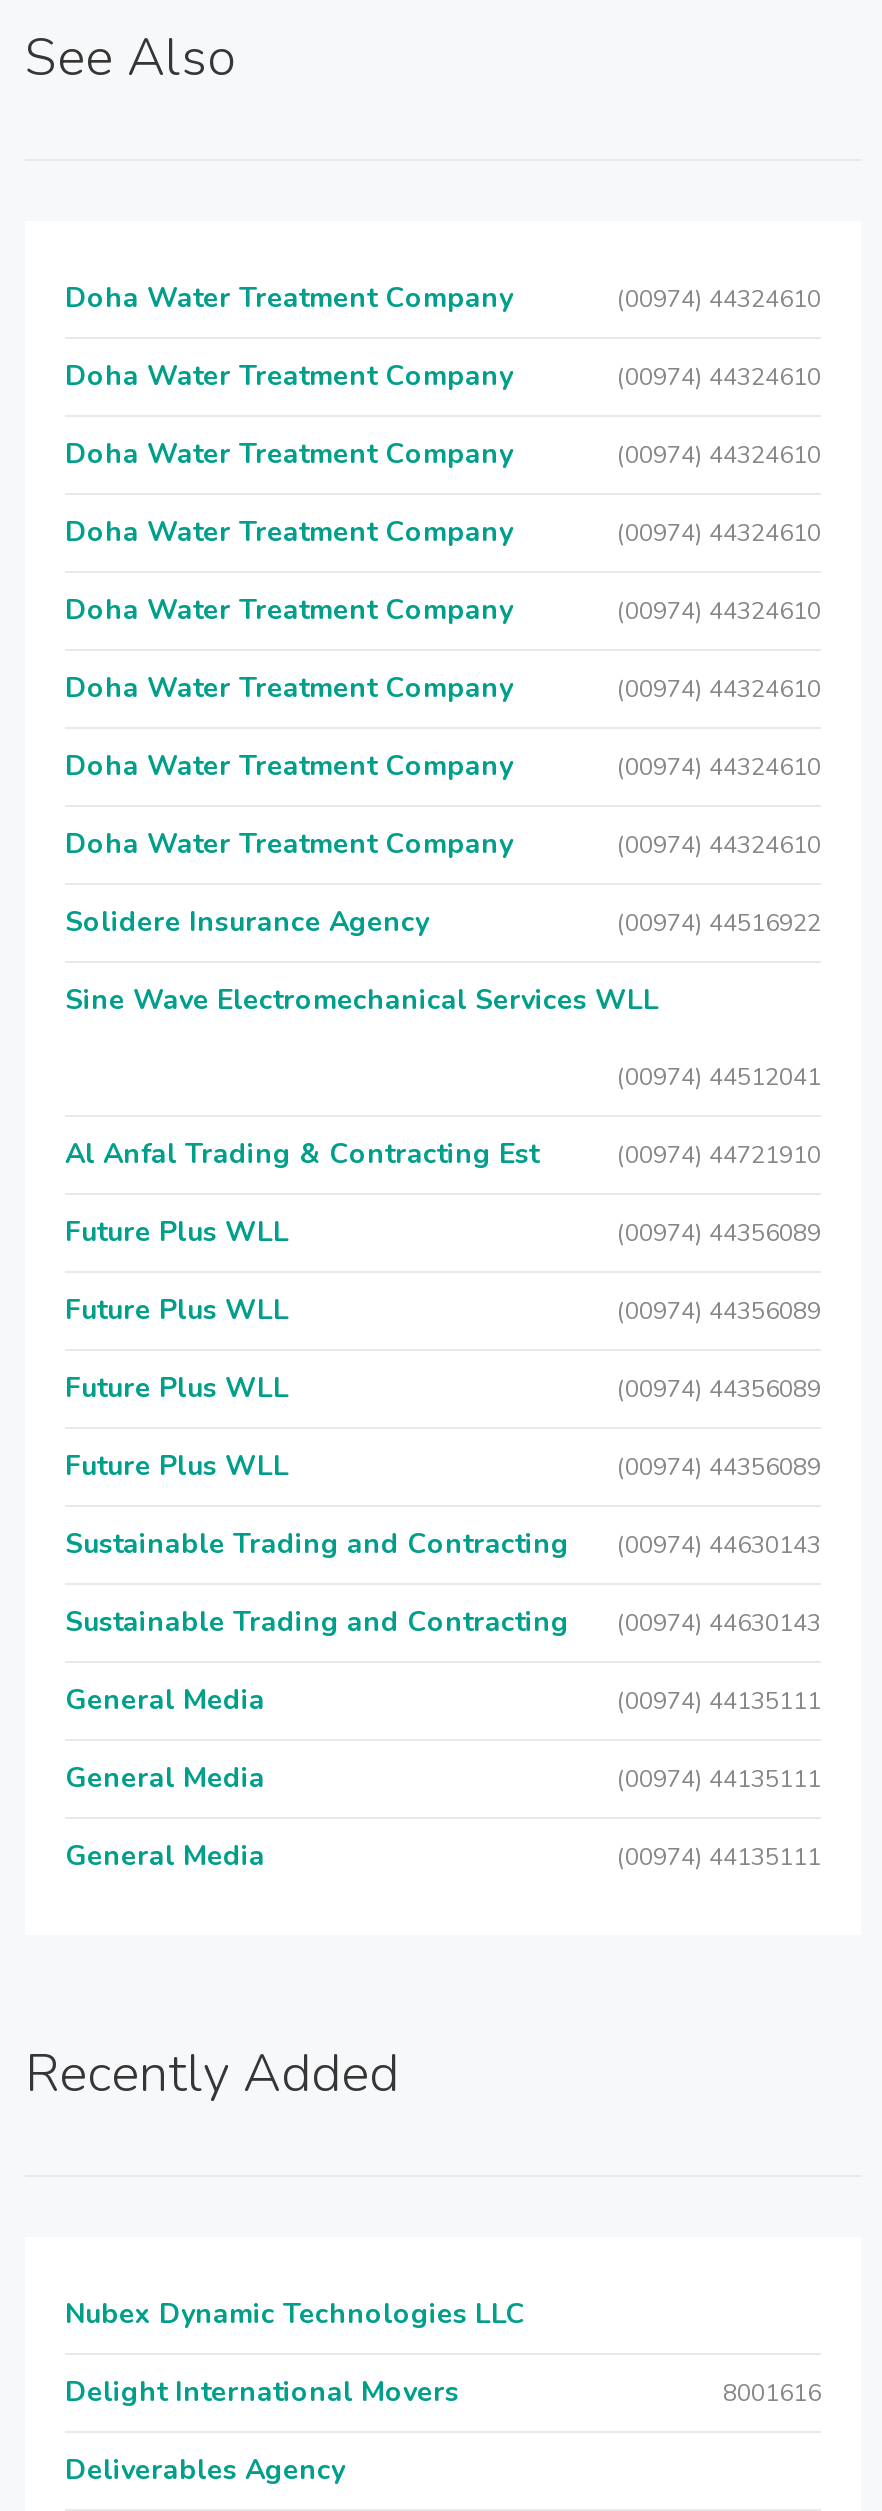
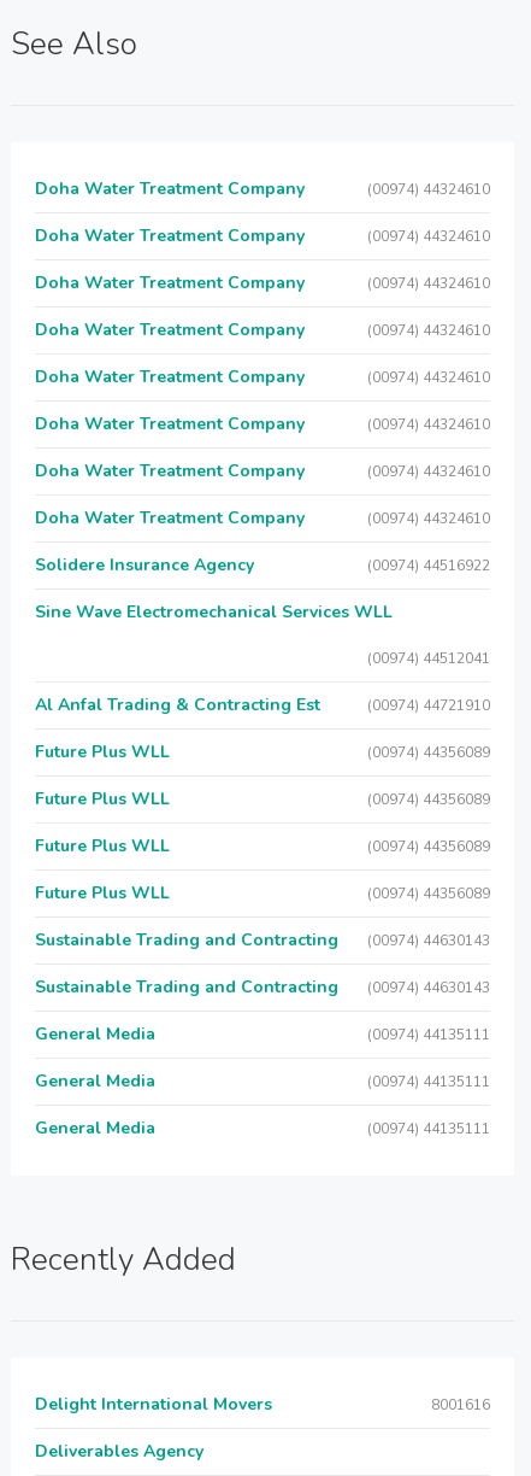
[65,2295,525,2333] Nubex Dynamic Technologies LLC -> none

